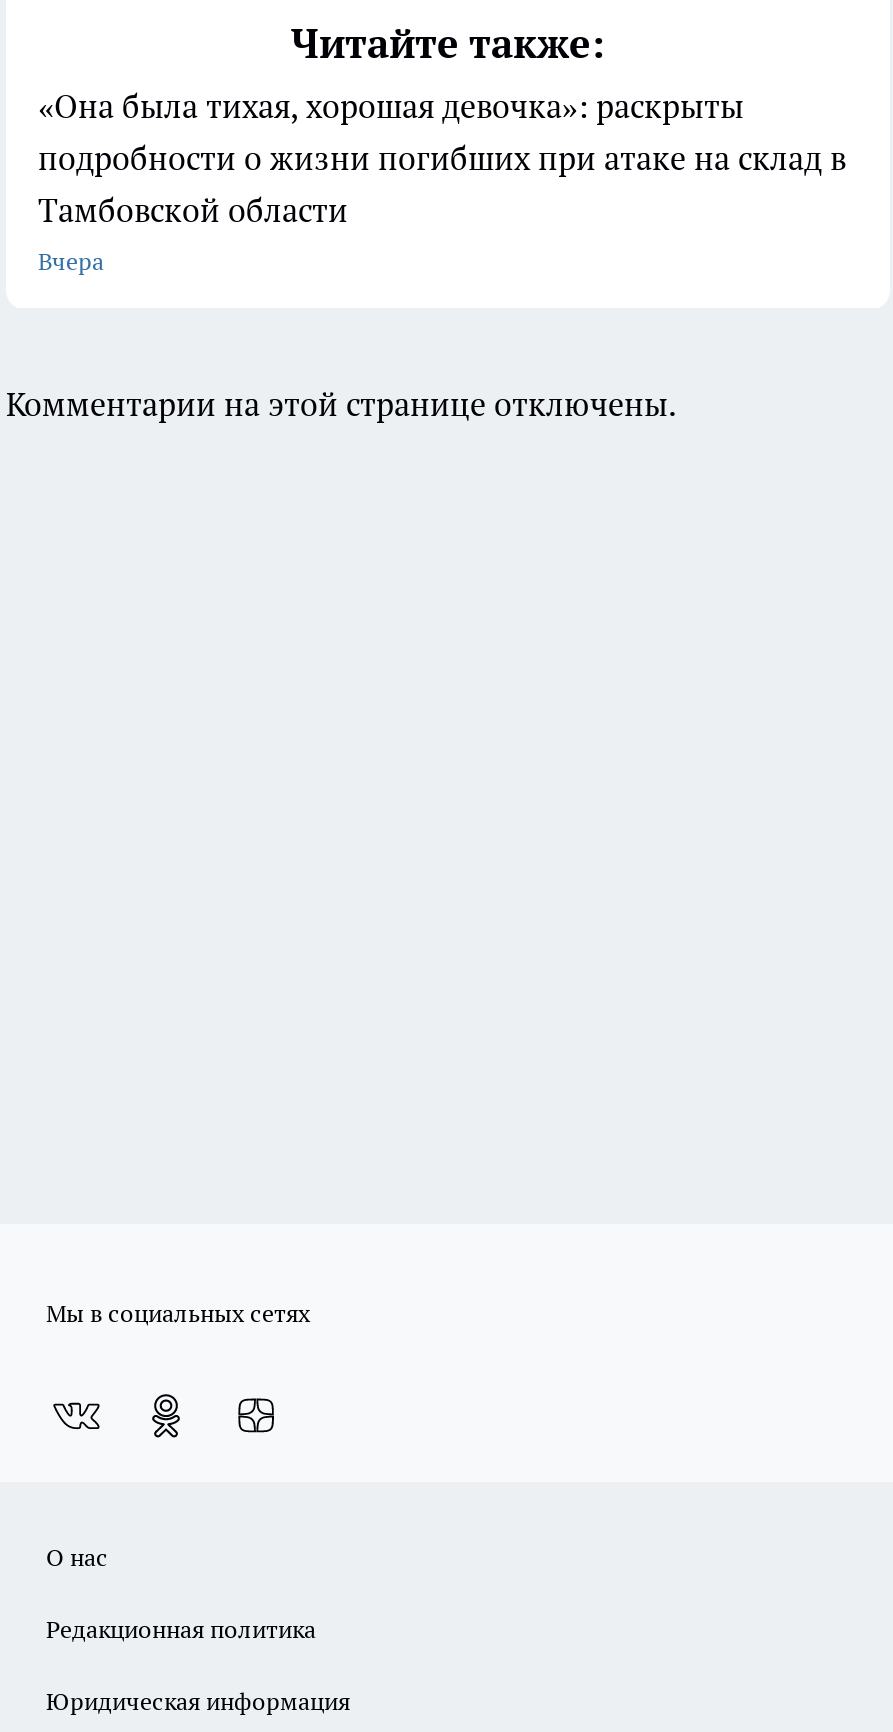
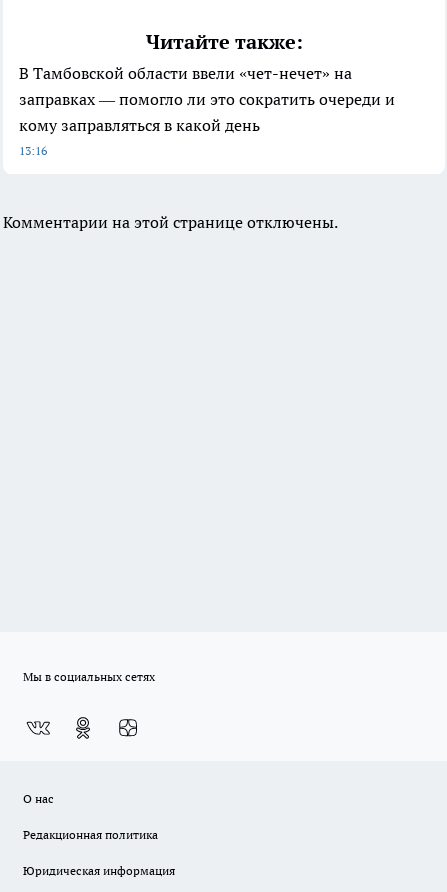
[38,85,846,275] «Она была тихая, хорошая девочка»: раскрыты | подробности о жизни погибших при атаке на склад в | Тамбовской области | Вчера -> [19,63,395,158] В Тамбовской области ввели «чет-нечет» на | заправках — помогло ли это сократить очереди и | кому заправляться в какой день | 13:16

